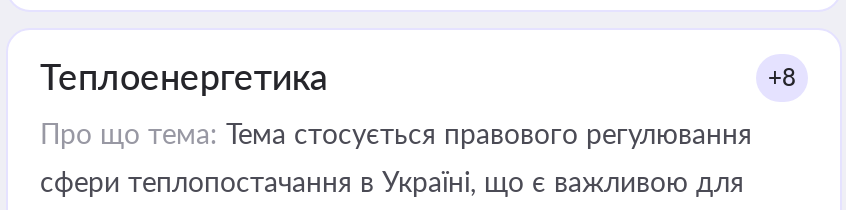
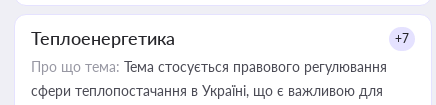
[768,62,796,92] +8 -> [395,31,409,46] +7

